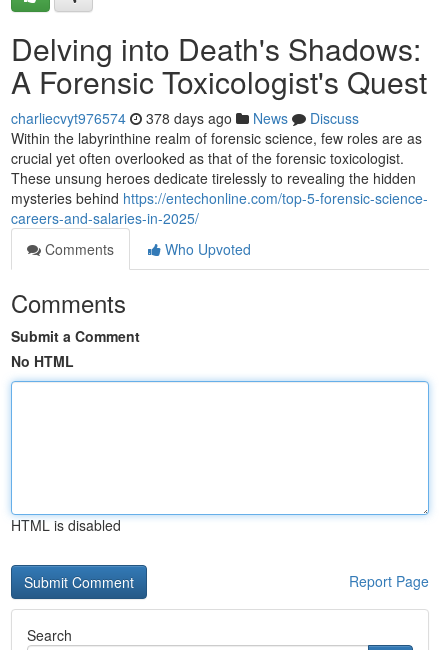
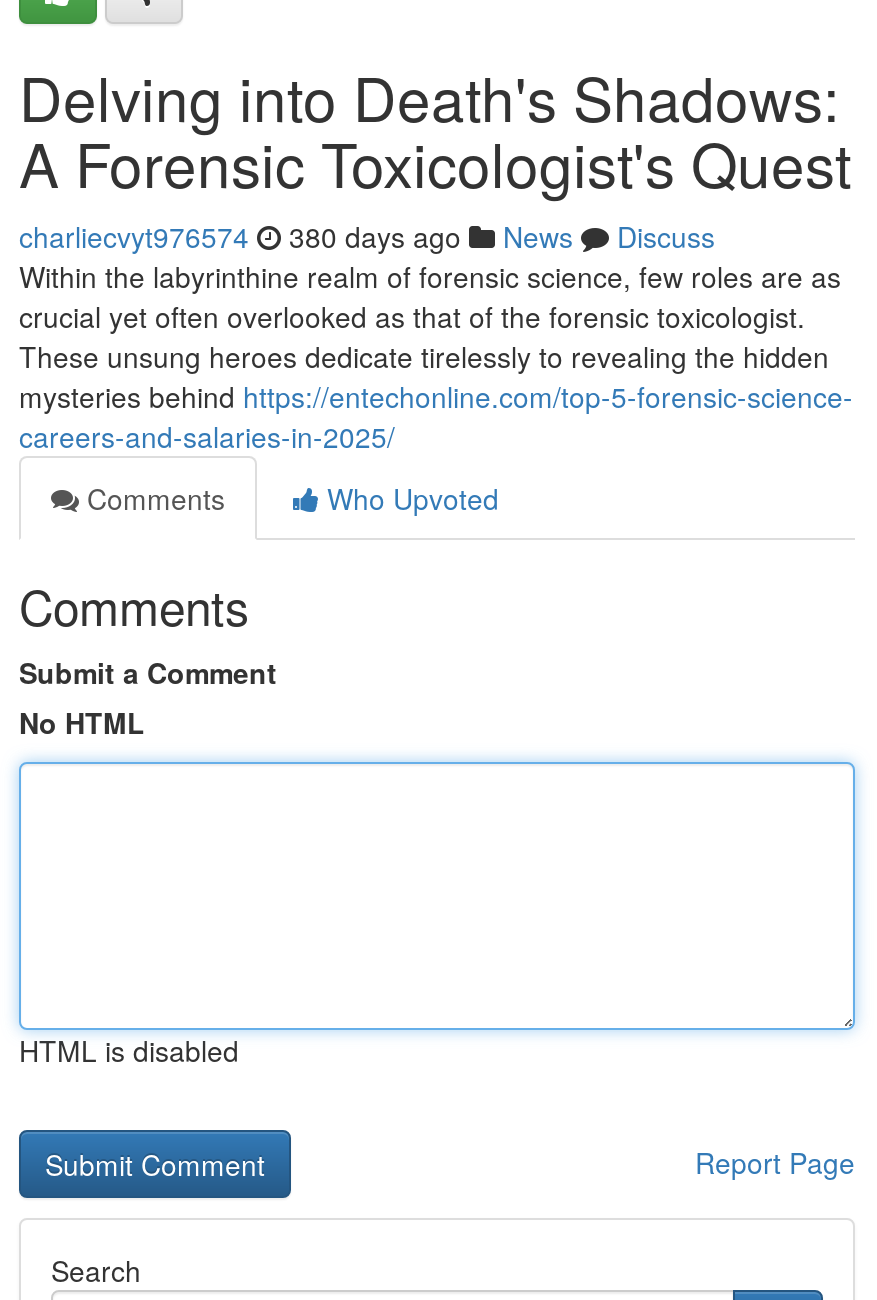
[11,108,359,128] charliecvyt976574 378 days ago News Discuss -> [19,216,715,256] charliecvyt976574 380 days ago News Discuss

